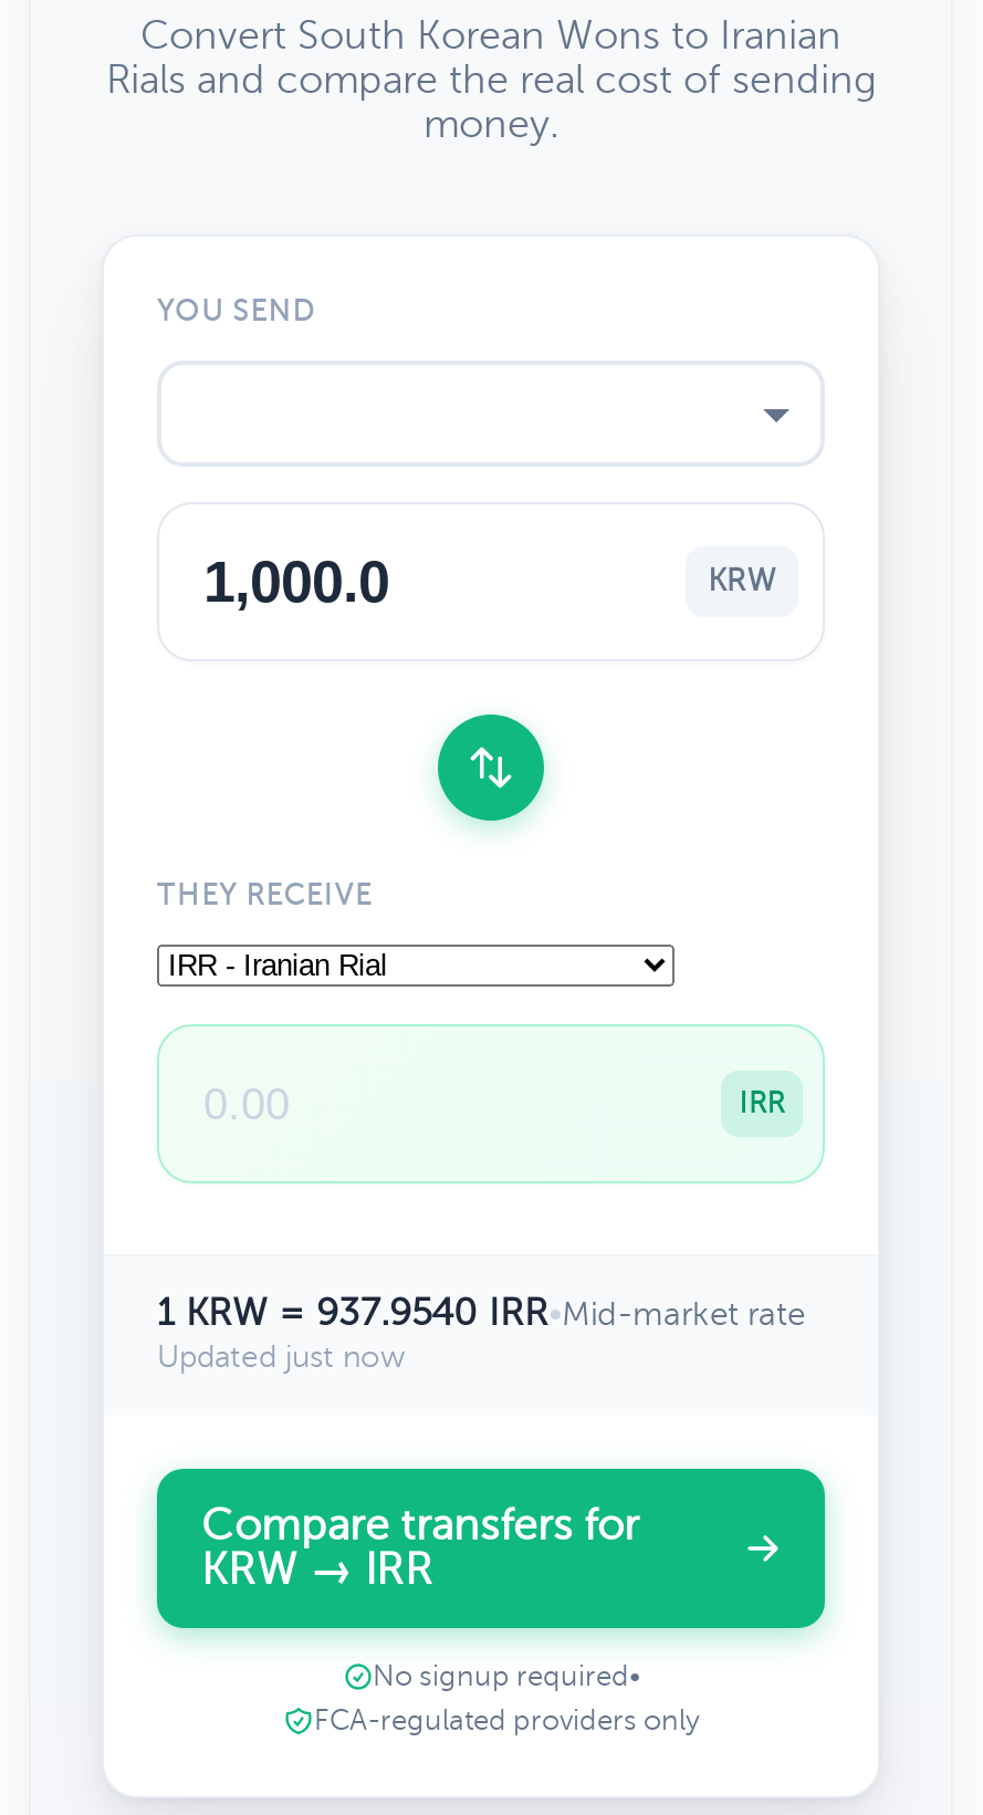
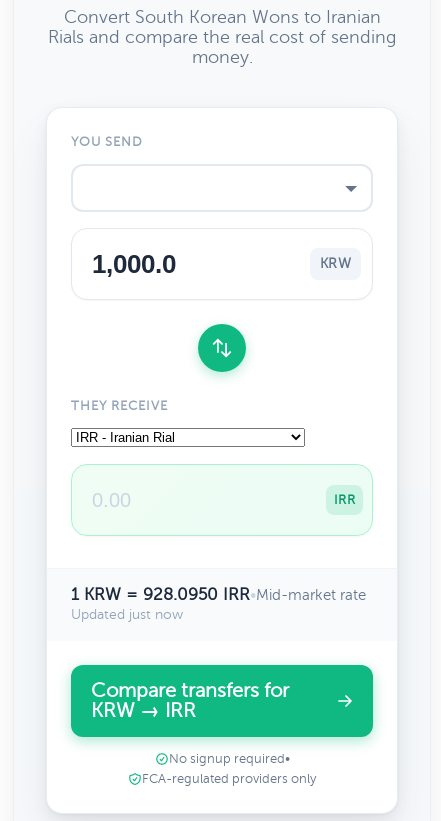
[157,1292,805,1334] 1 KRW = 937.9540 IRR • Mid-market rate -> [71,585,366,604] 1 KRW = 928.0950 IRR • Mid-market rate

